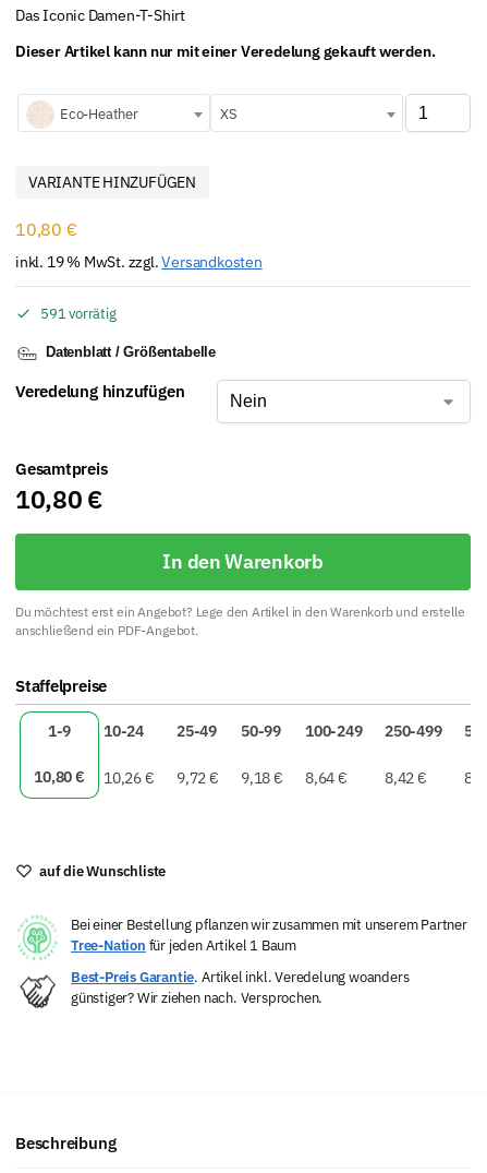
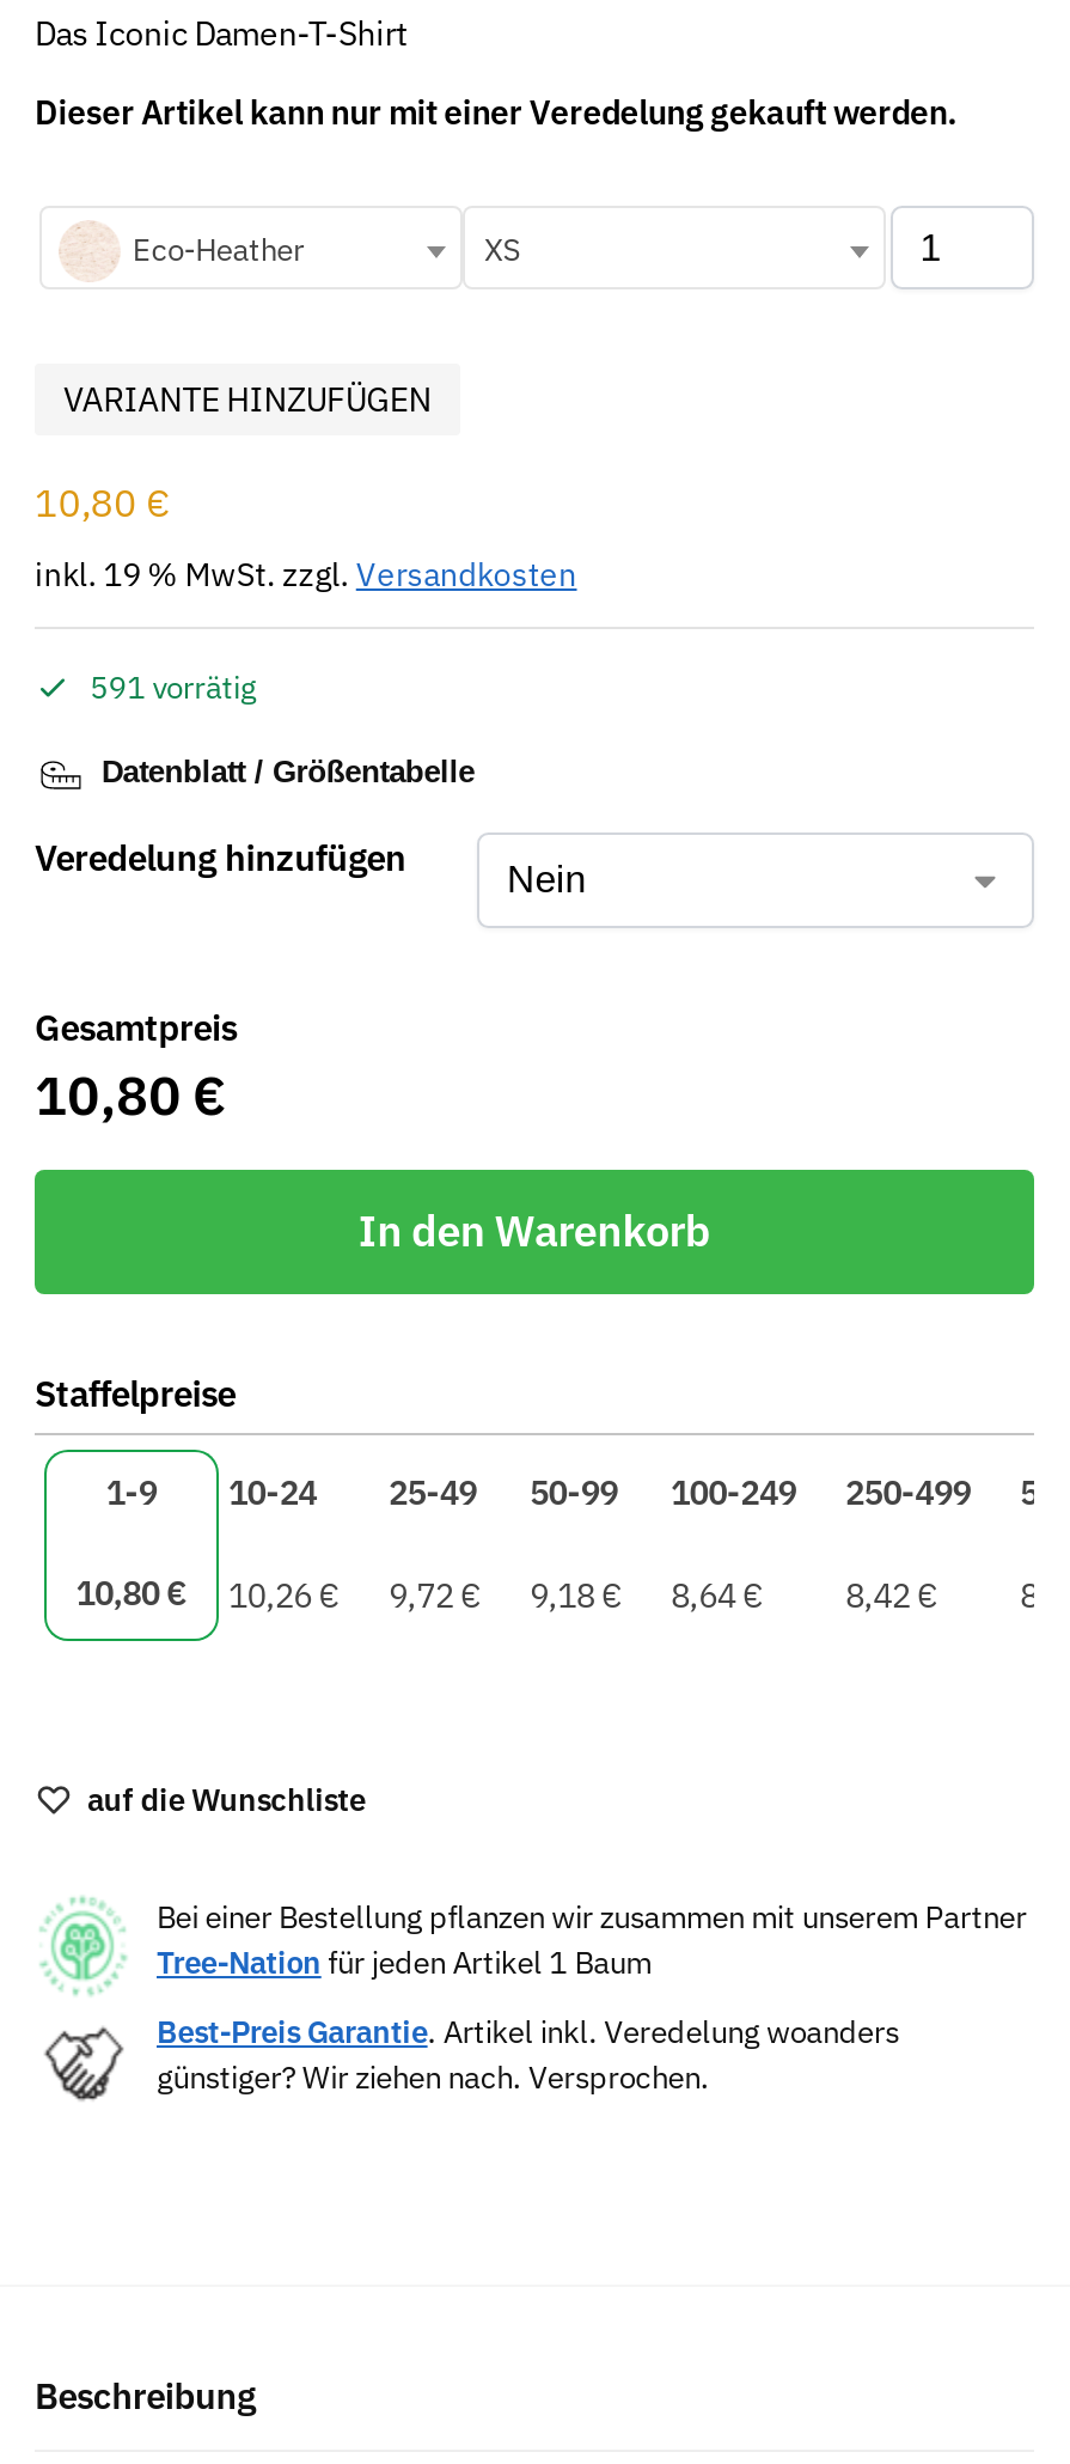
[15,603,464,638] Du möchtest erst ein Angebot? Lege den Artikel in den Warenkorb und erstelle | anschließend ein PDF-Angebot. -> none

